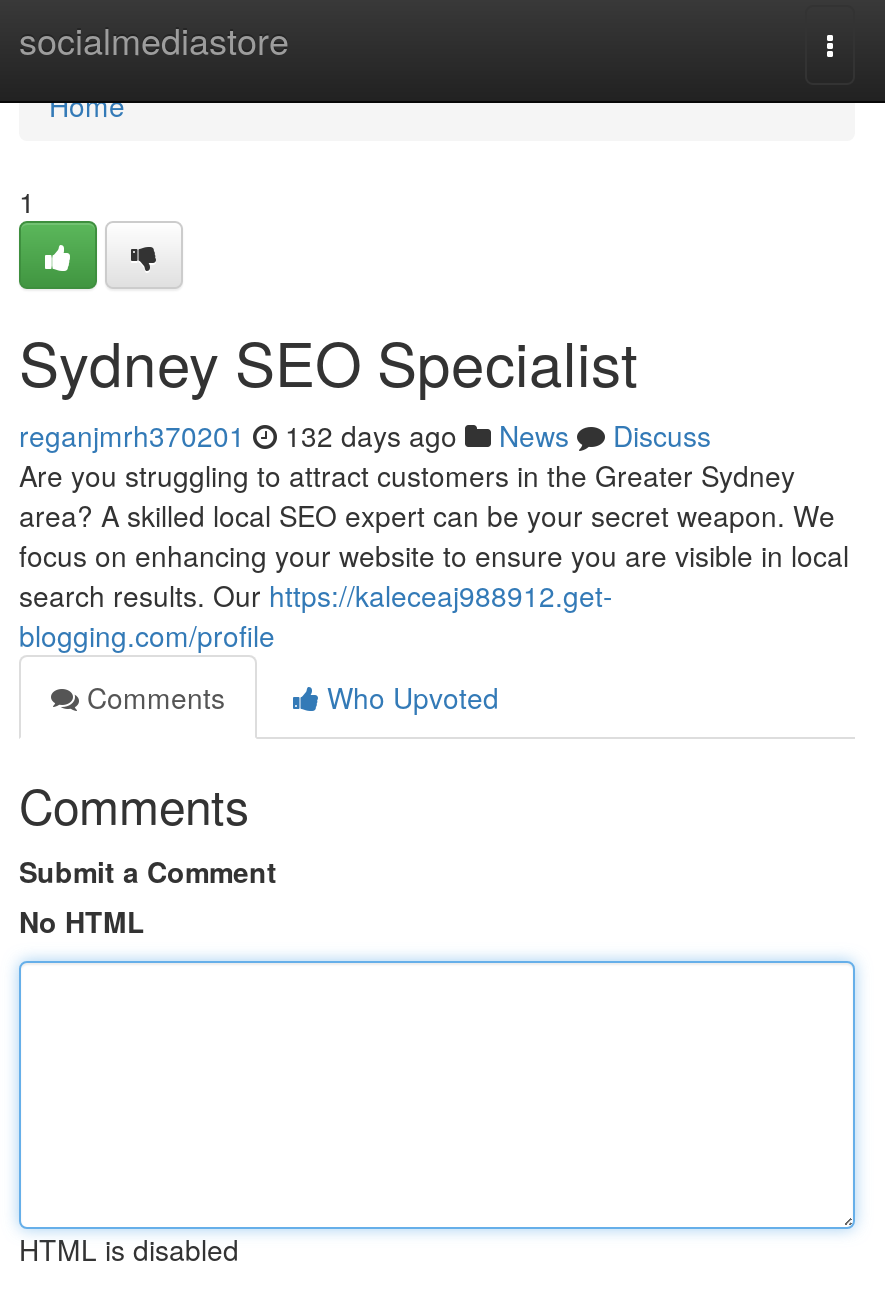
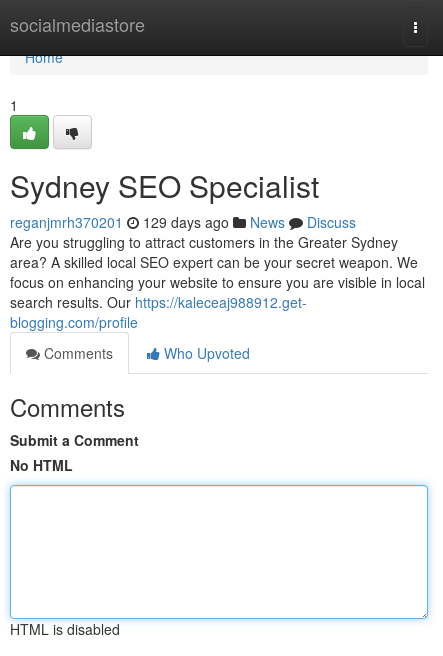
[19,415,711,455] reganjmrh370201 132 days ago News Discuss -> [10,212,356,232] reganjmrh370201 129 days ago News Discuss

